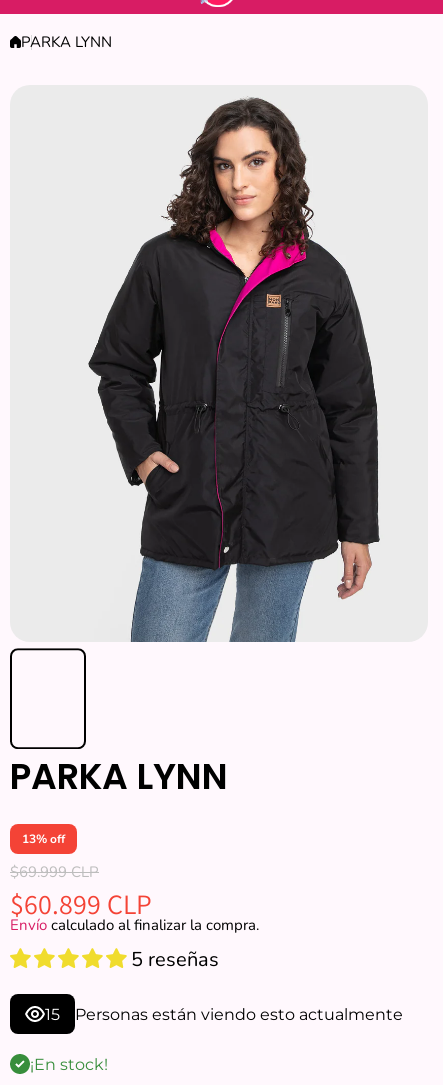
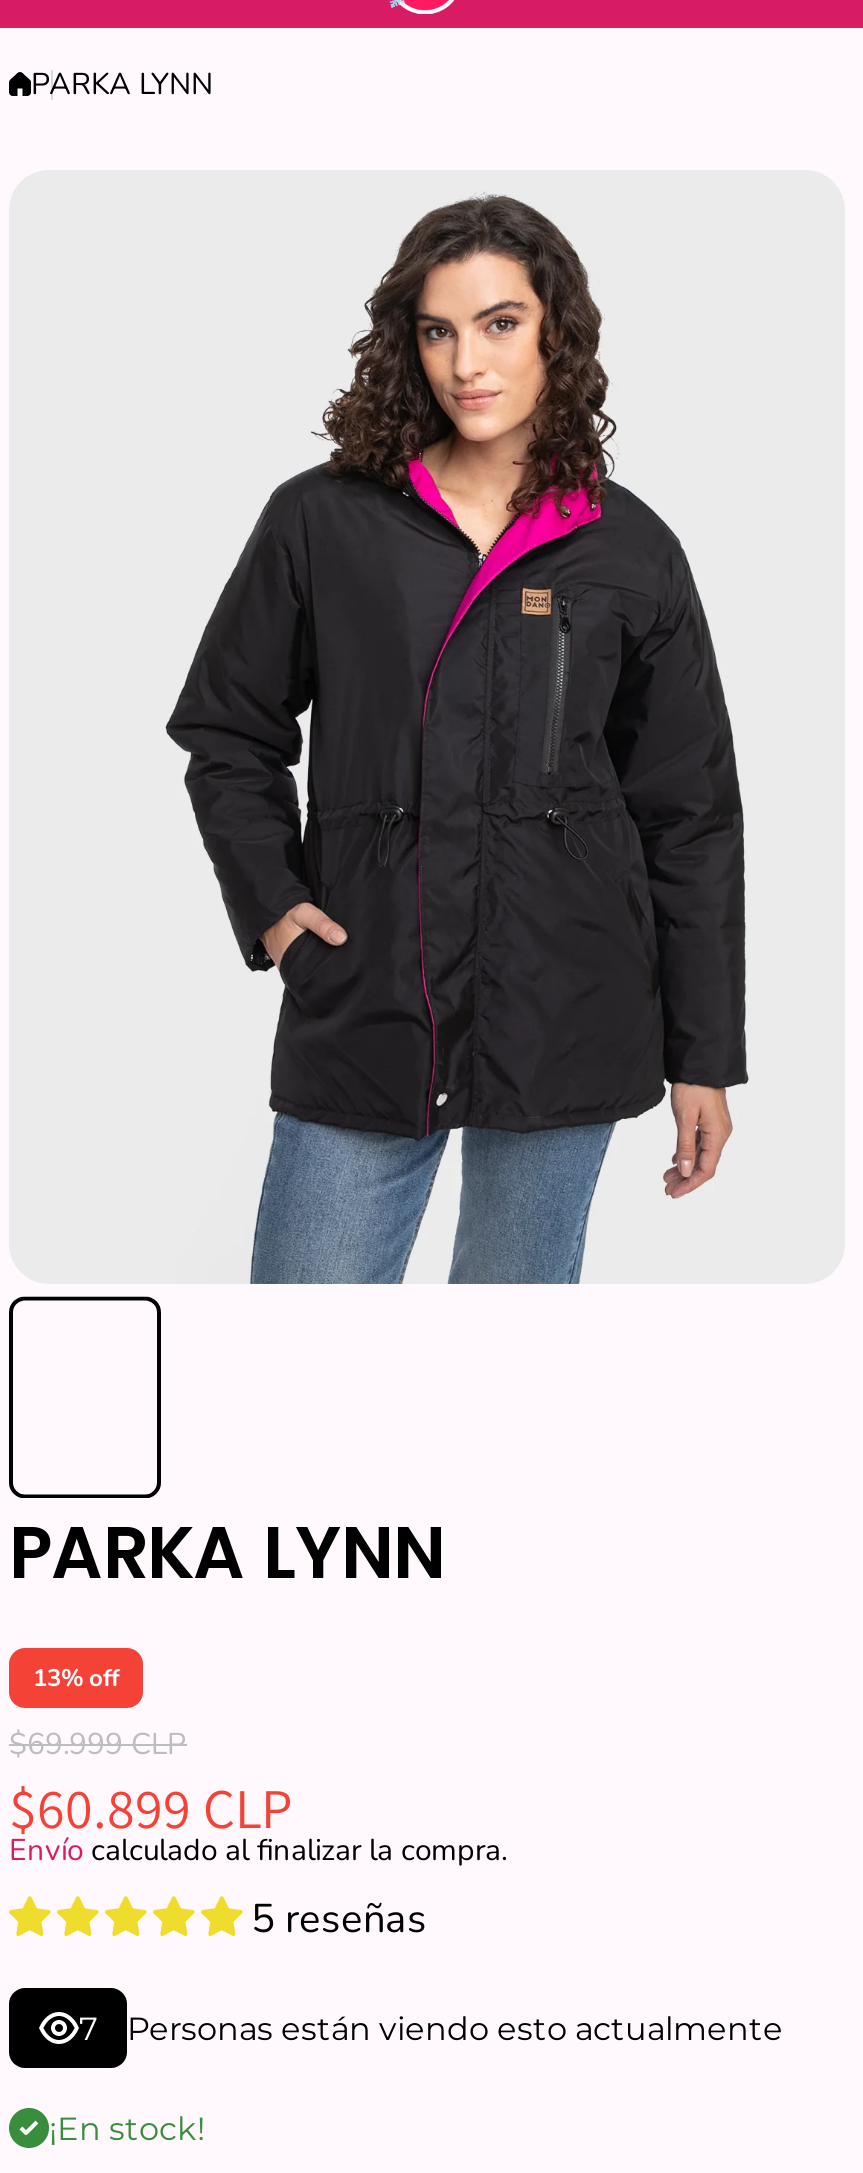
[45,1005,403,1024] 15 Personas están viendo esto actualmente -> [79,2010,783,2048] 7 Personas están viendo esto actualmente

